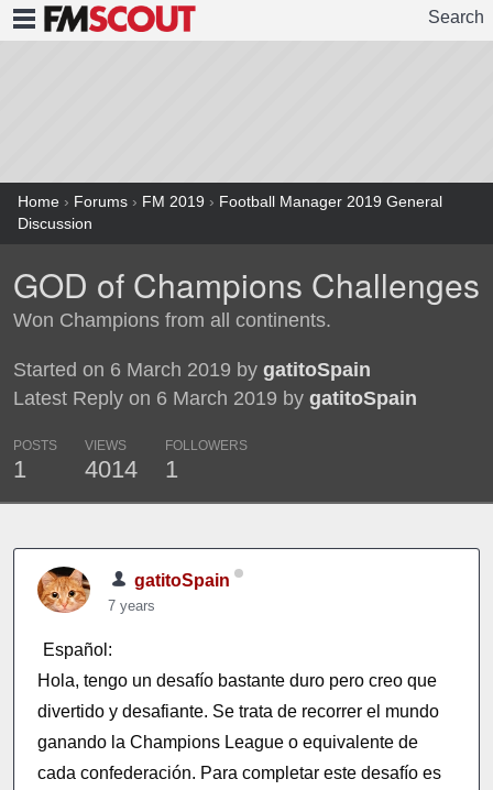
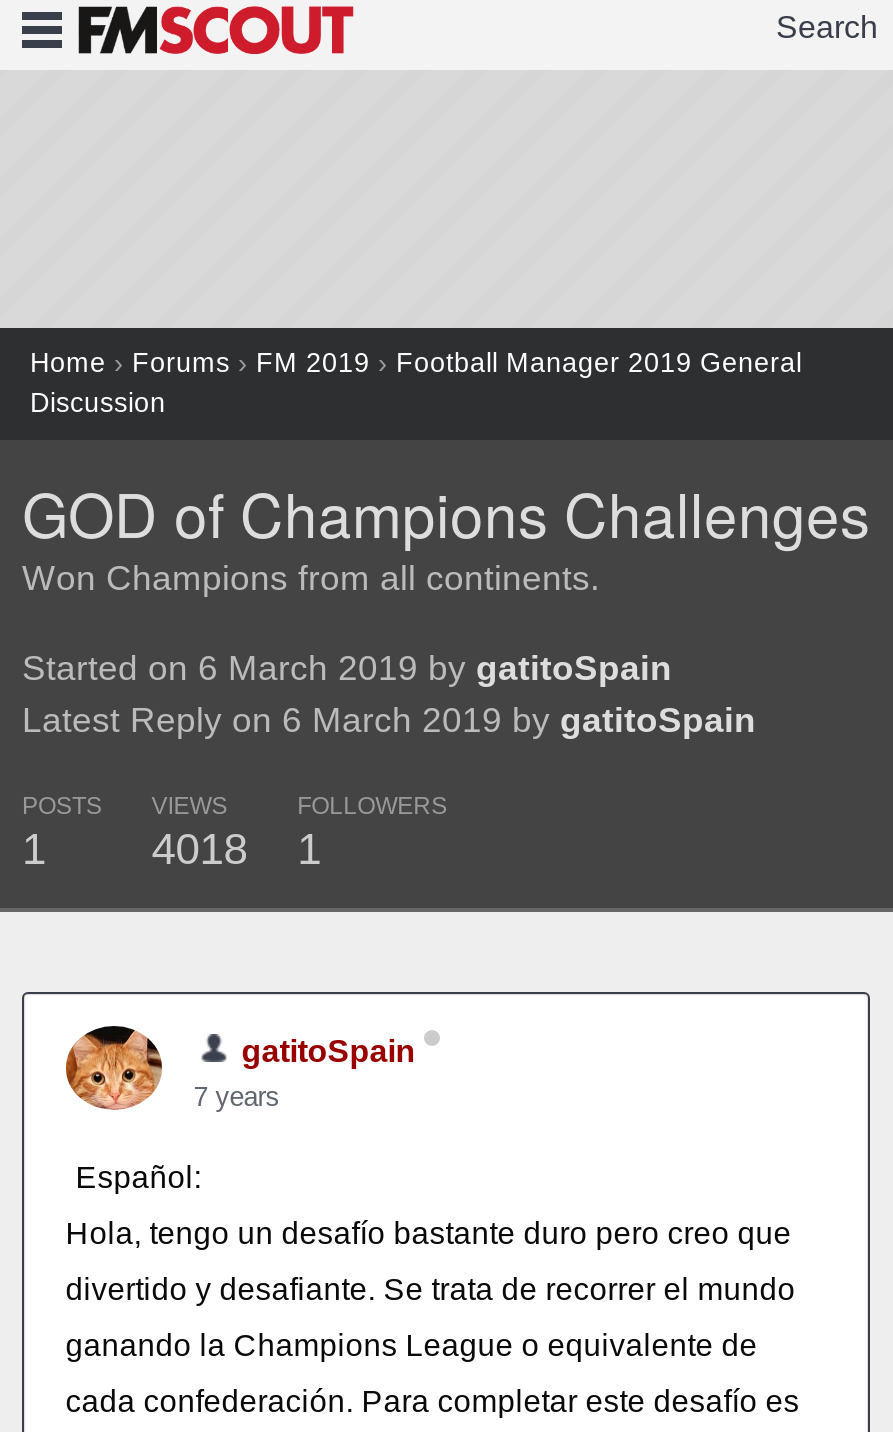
[85,456,178,483] 4014 1 -> [152,824,321,874] 4018 1

